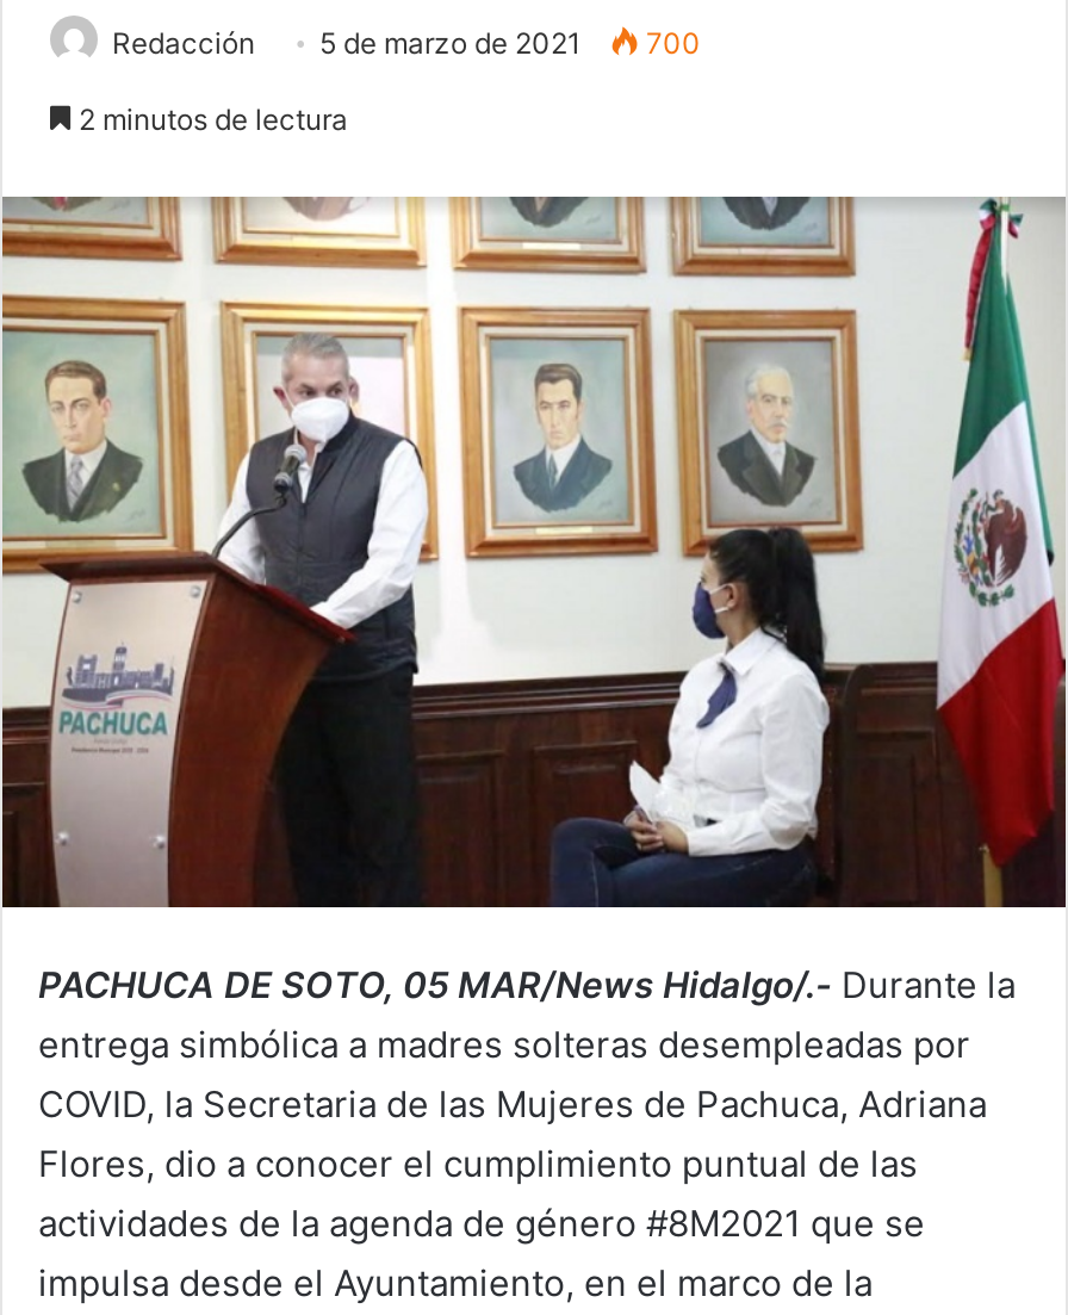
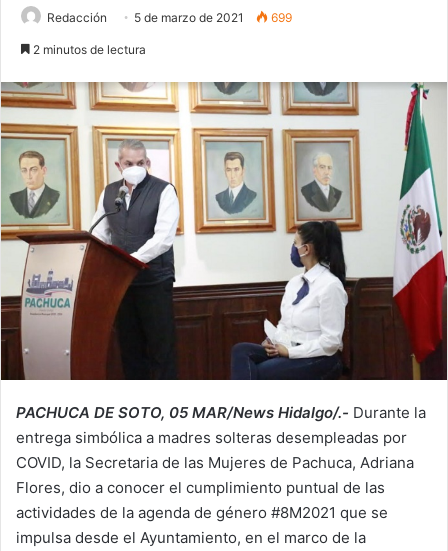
[112,25,701,61] Redacción 5 de marzo de 2021 700 -> [47,10,292,25] Redacción 5 de marzo de 2021 699

